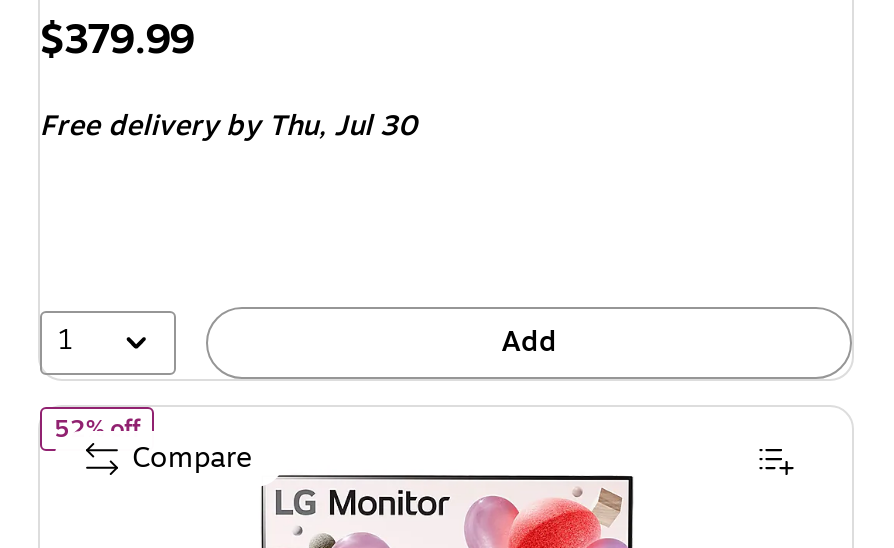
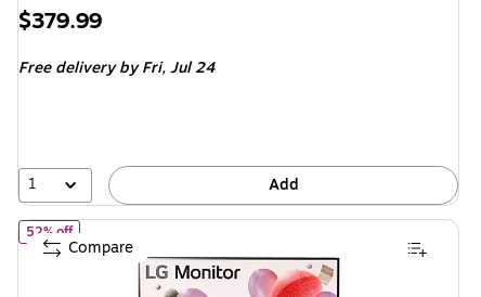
[40,104,416,146] Free delivery by Thu, Jul 30 -> [18,56,214,79] Free delivery by Fri, Jul 24

